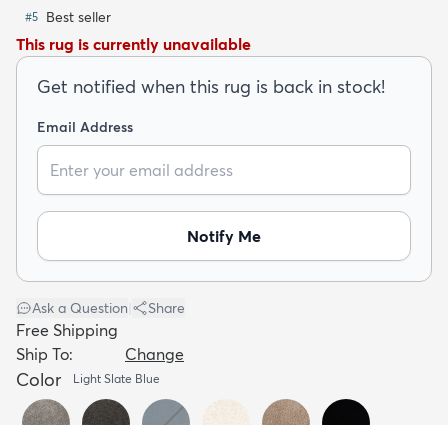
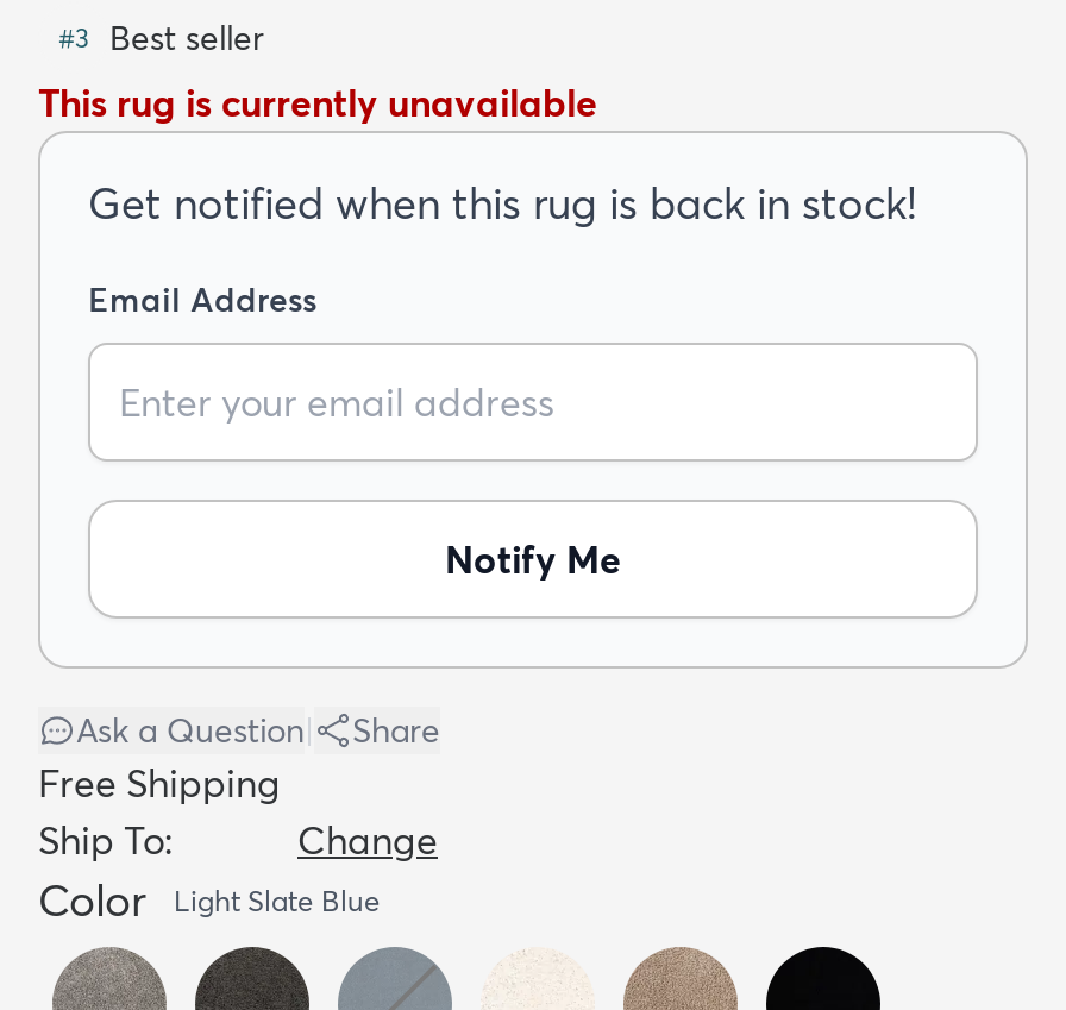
[24,8,111,26] #5 Best seller -> [58,17,264,60] #3 Best seller

